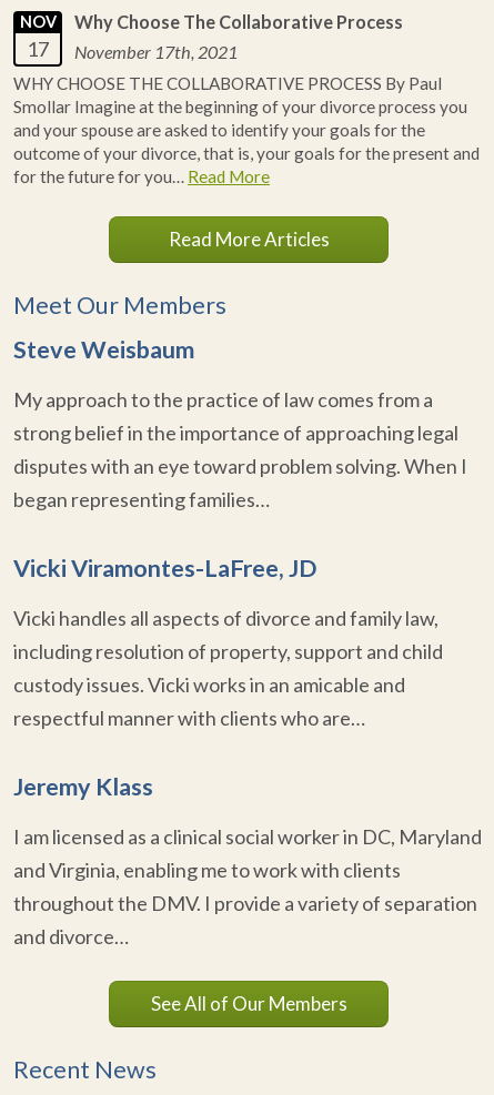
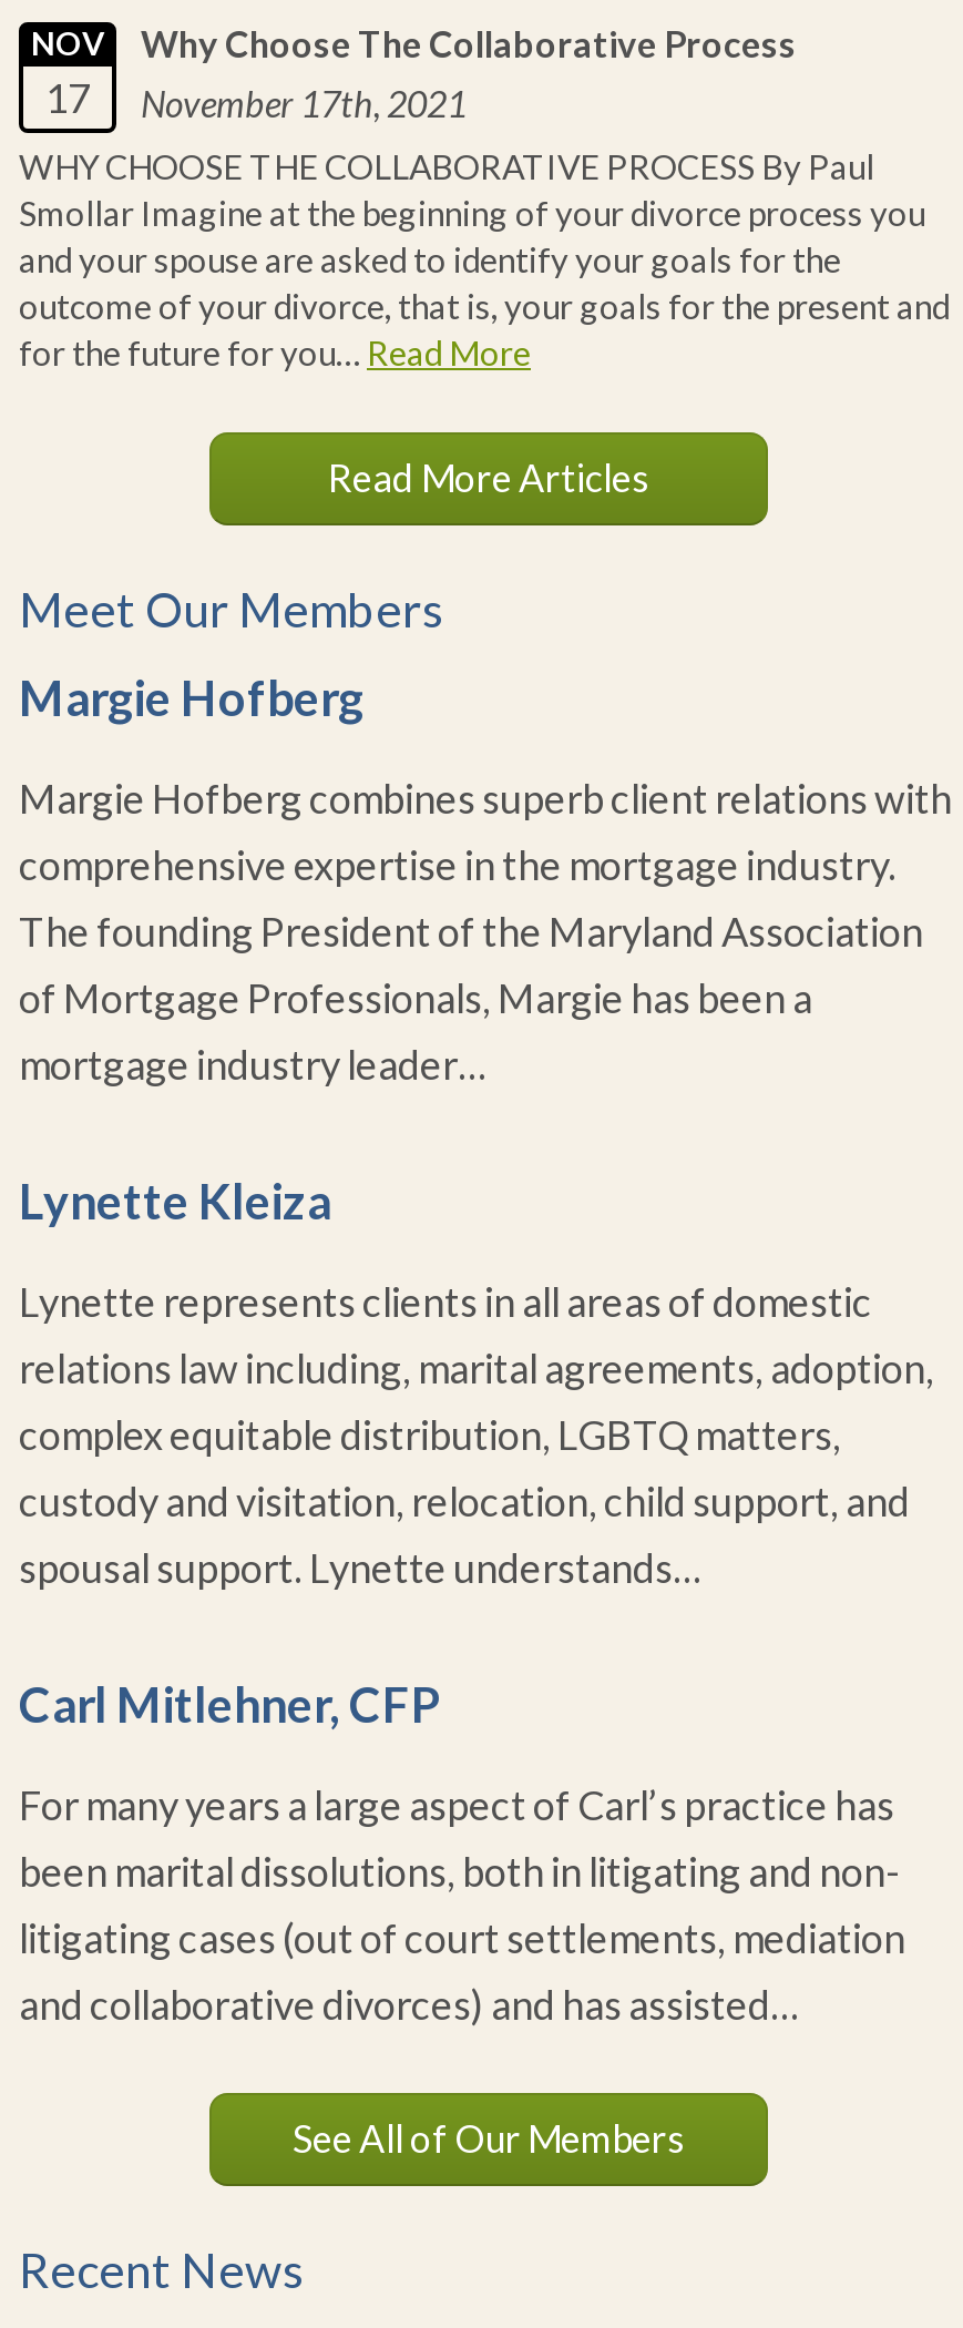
[13,335,194,364] Steve Weisbaum -> [19,670,365,728] Margie Hofberg
[13,388,467,512] My approach to the practice of law comes from a | strong belief in the importance of approaching legal | disputes with an eye toward problem solving. When I | began representing families… -> [19,775,952,1090] Margie Hofberg combines superb client relations with | comprehensive expertise in the mortgage industry. | The founding President of the Maryland Association | of Mortgage Professionals, Margie has been a | mortgage industry leader…
[13,554,316,583] Vicki Viramontes-LaFree, JD -> [19,1174,331,1231] Lynette Kleiza
[13,606,443,730] Vicki handles all aspects of divorce and family law, | including resolution of property, support and child | custody issues. Vicki works in an amicable and | respectful manner with clients who are… -> [19,1278,934,1593] Lynette represents clients in all areas of domestic | relations law including, marital agreements, adoption, | complex equitable distribution, LGBTQ matters, | custody and visitation, relocation, child support, and | spousal support. Lynette understands…
[13,773,153,801] Jeremy Klass -> [19,1677,442,1735] Carl Mitlehner, CFP
[13,825,482,949] I am licensed as a clinical social worker in DC, Maryland | and Virginia, enabling me to work with clients | throughout the DMV. I provide a variety of separation | and divorce… -> [19,1781,905,2030] For many years a large aspect of Carl’s practice has | been marital dissolutions, both in litigating and non- | litigating cases (out of court settlements, mediation | and collaborative divorces) and has assisted…

